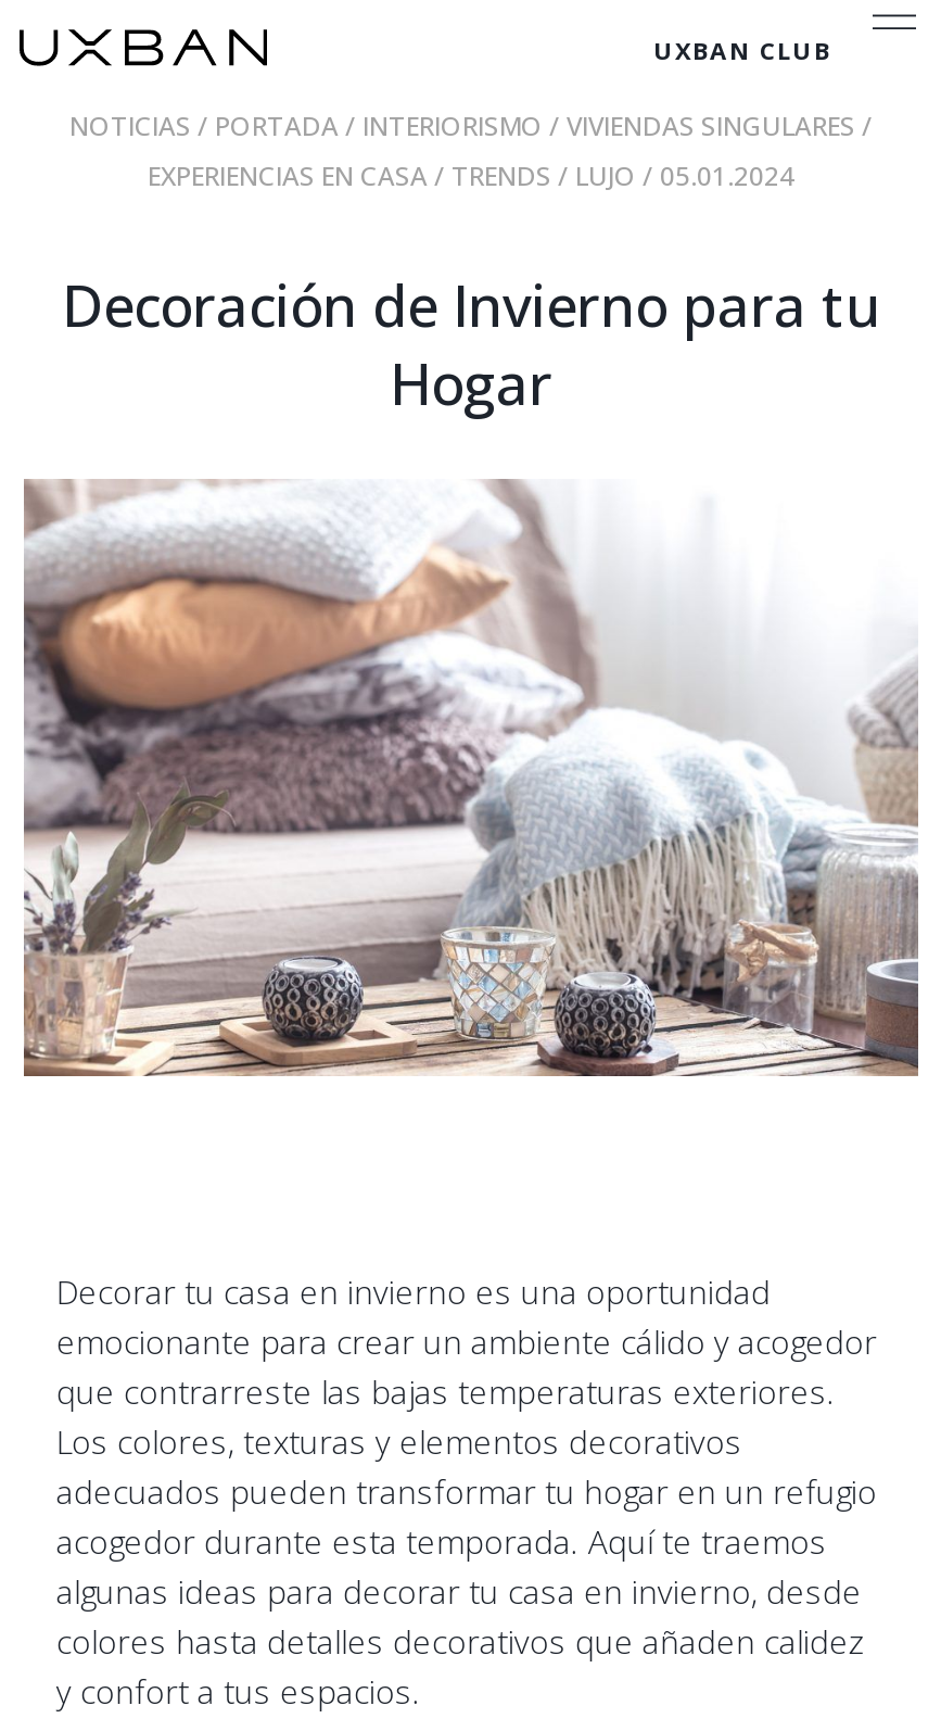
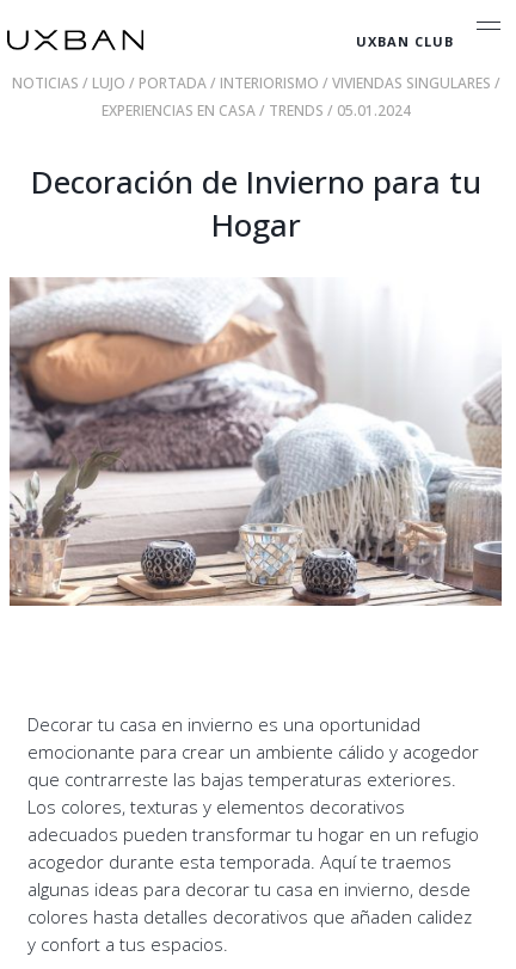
[69,108,873,194] NOTICIAS / PORTADA / INTERIORISMO / VIVIENDAS SINGULARES / | EXPERIENCIAS EN CASA / TRENDS / LUJO / 05.01.2024 -> [11,73,500,121] NOTICIAS / LUJO / PORTADA / INTERIORISMO / VIVIENDAS SINGULARES / | EXPERIENCIAS EN CASA / TRENDS / 05.01.2024

